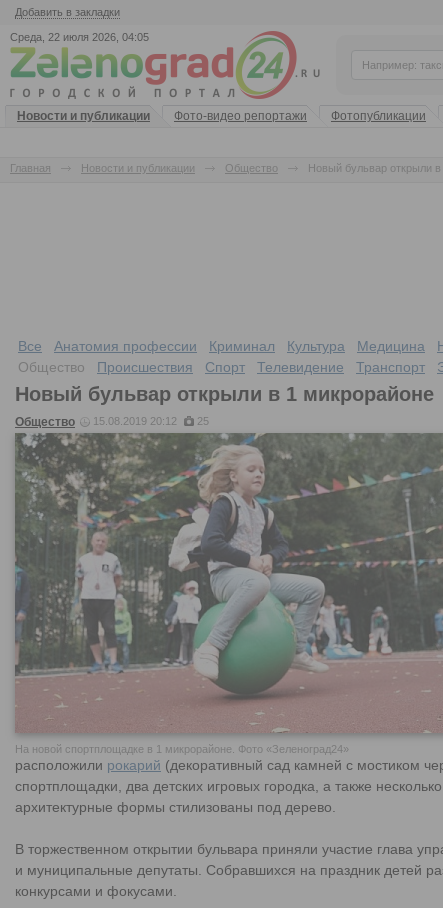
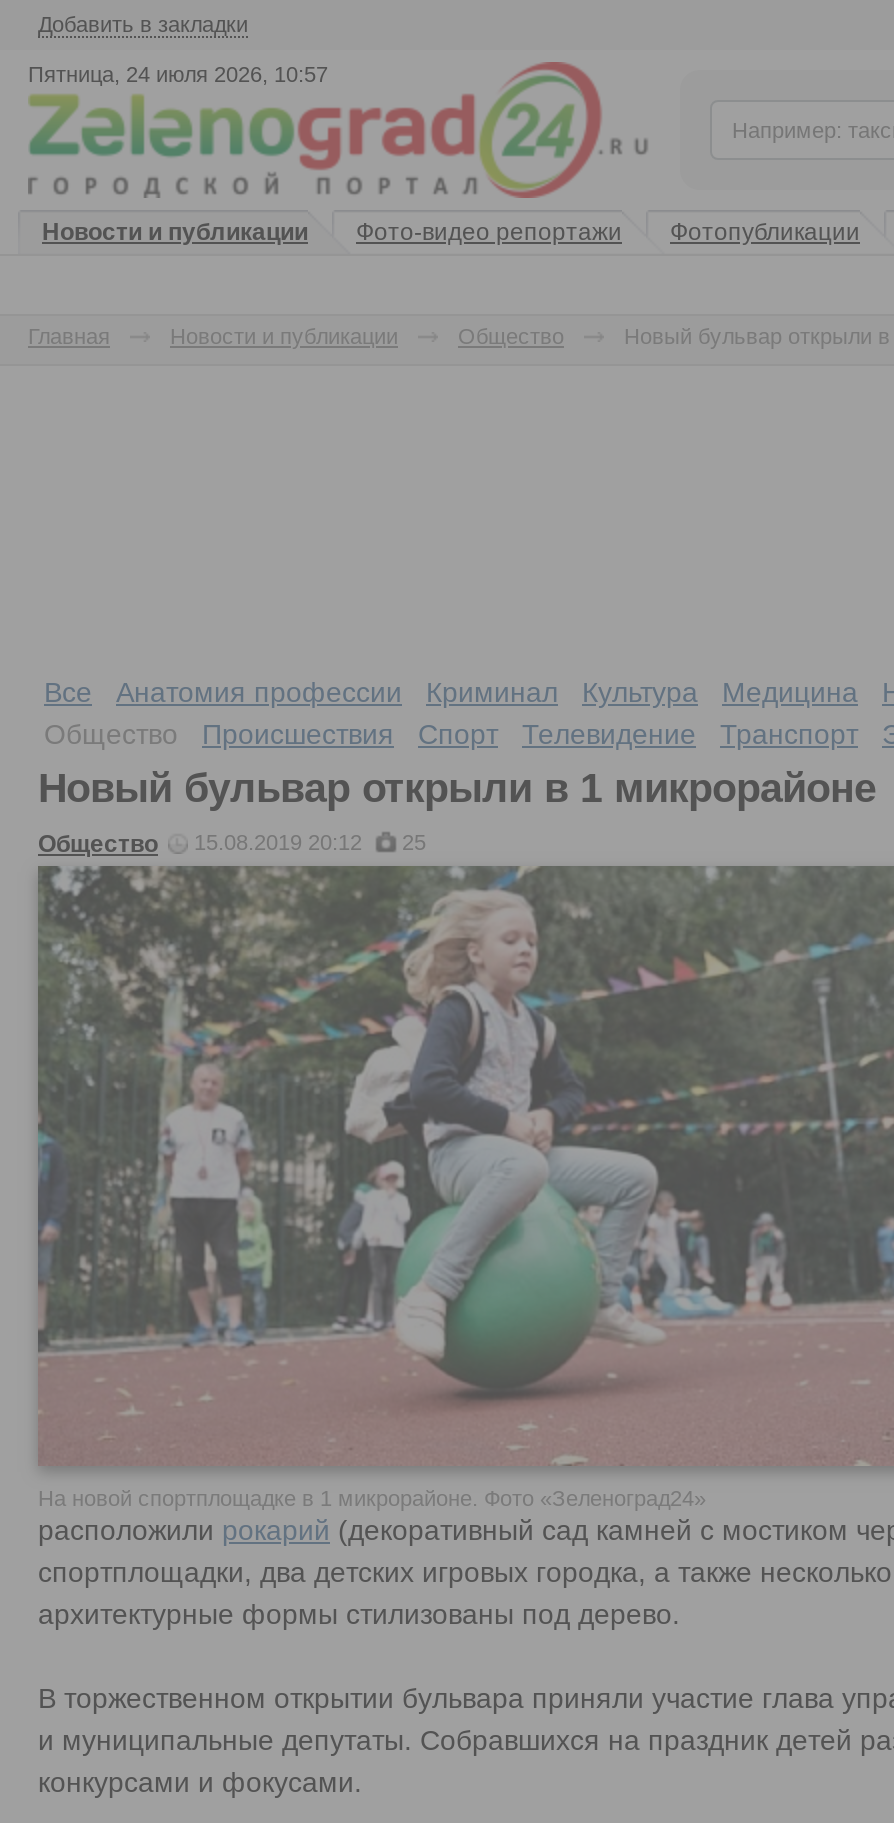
[10,31,149,43] Среда, 22 июля 2026, 04:05 -> [28,62,328,86] Пятница, 24 июля 2026, 10:57

